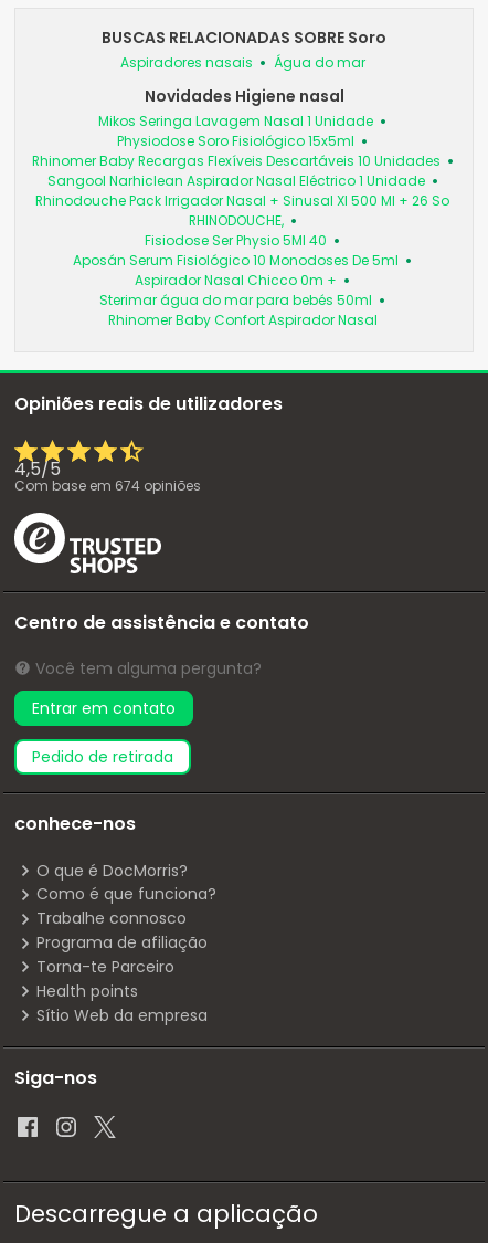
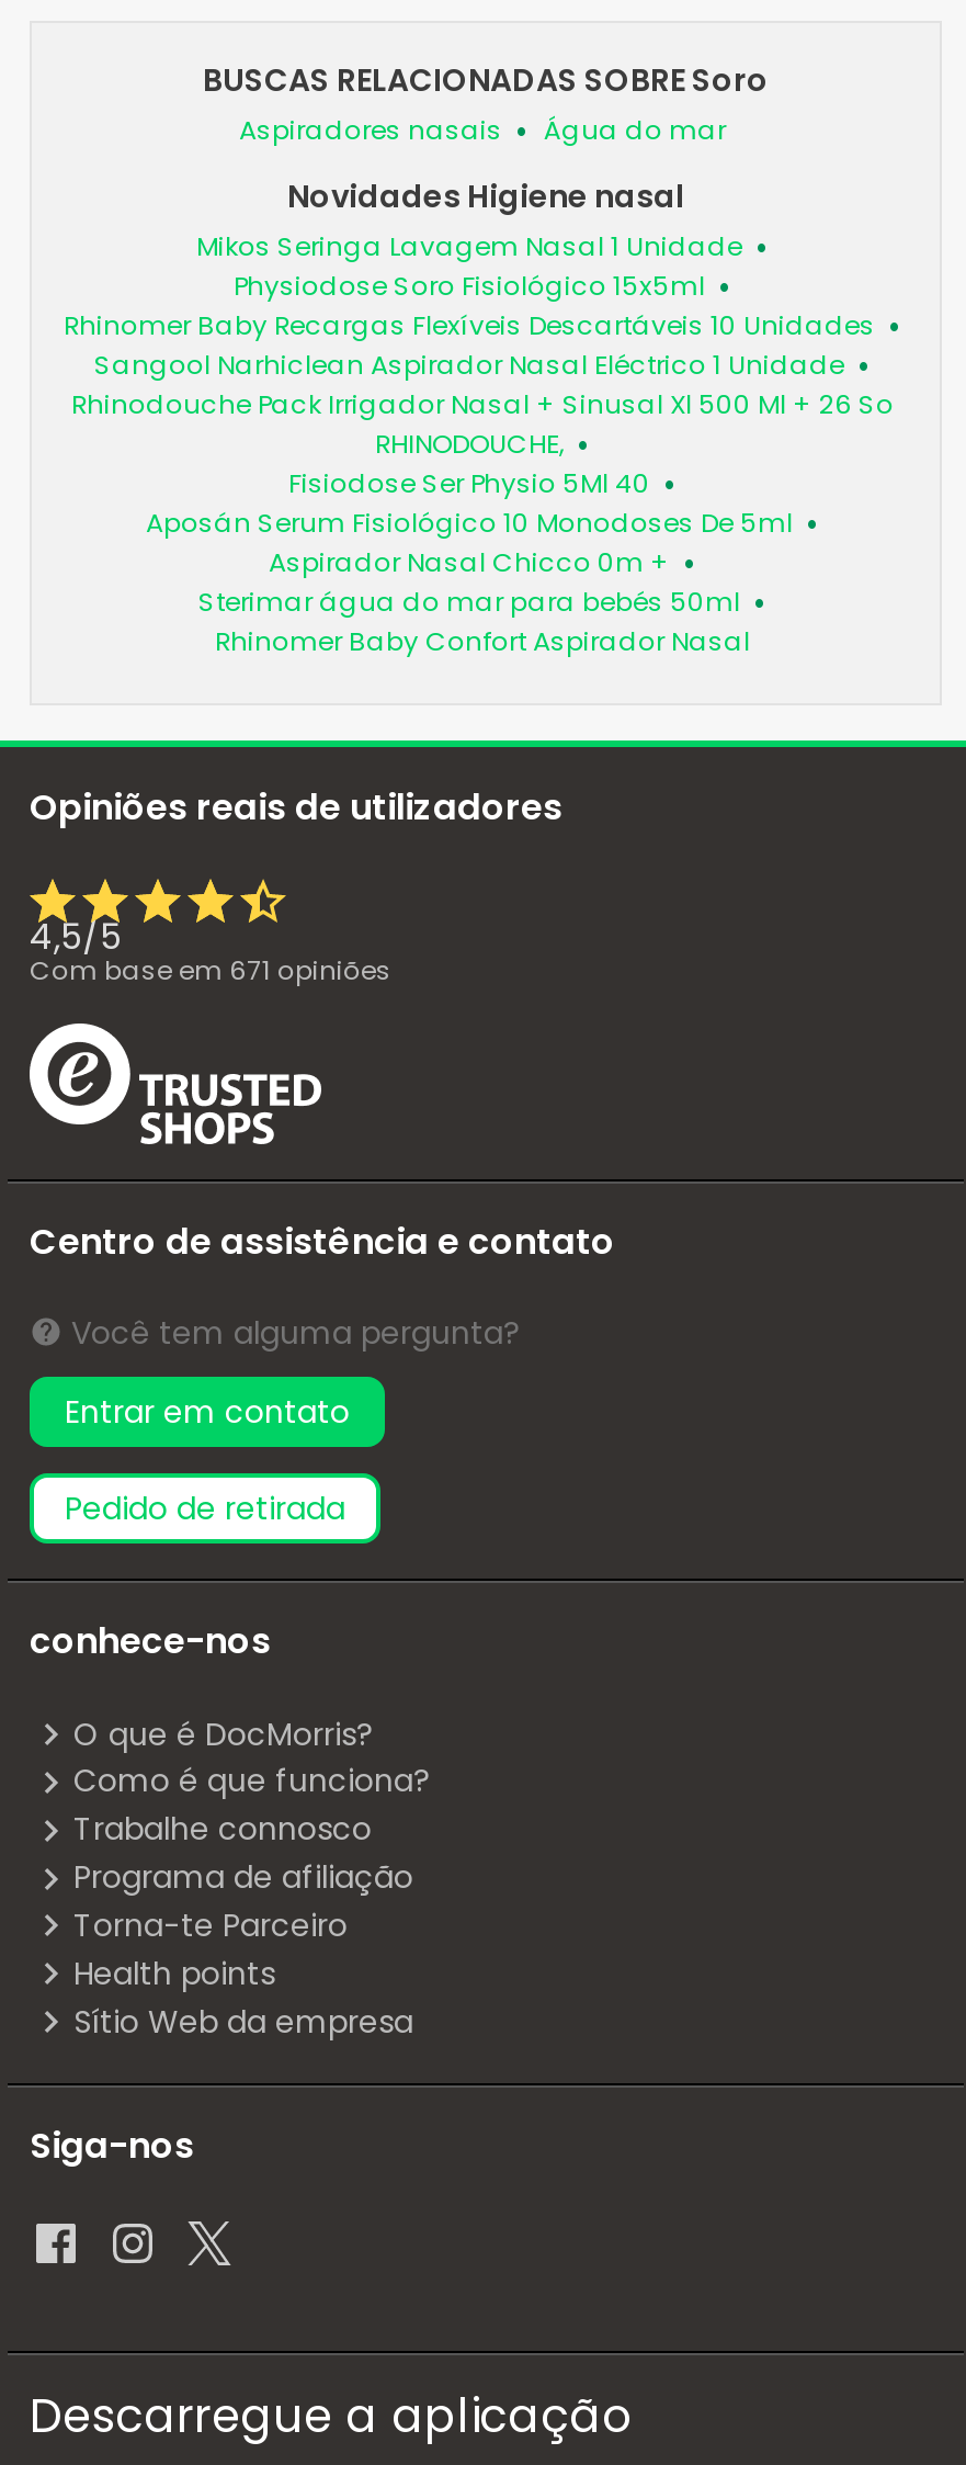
[14,476,201,495] Com base em 674 opiniões -> [30,950,391,988] Com base em 671 opiniões

